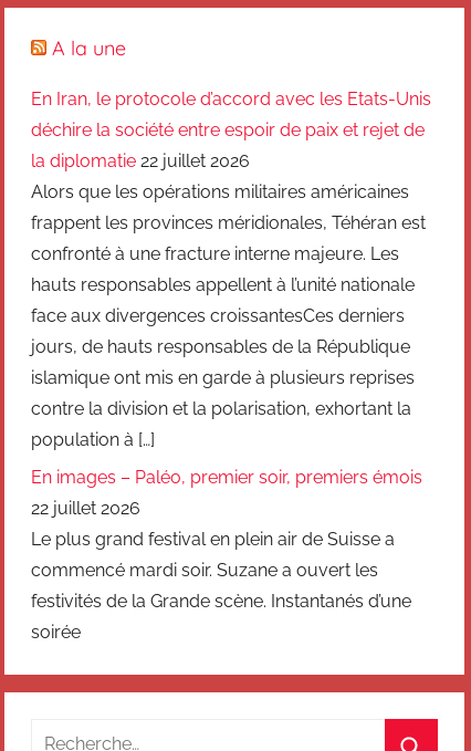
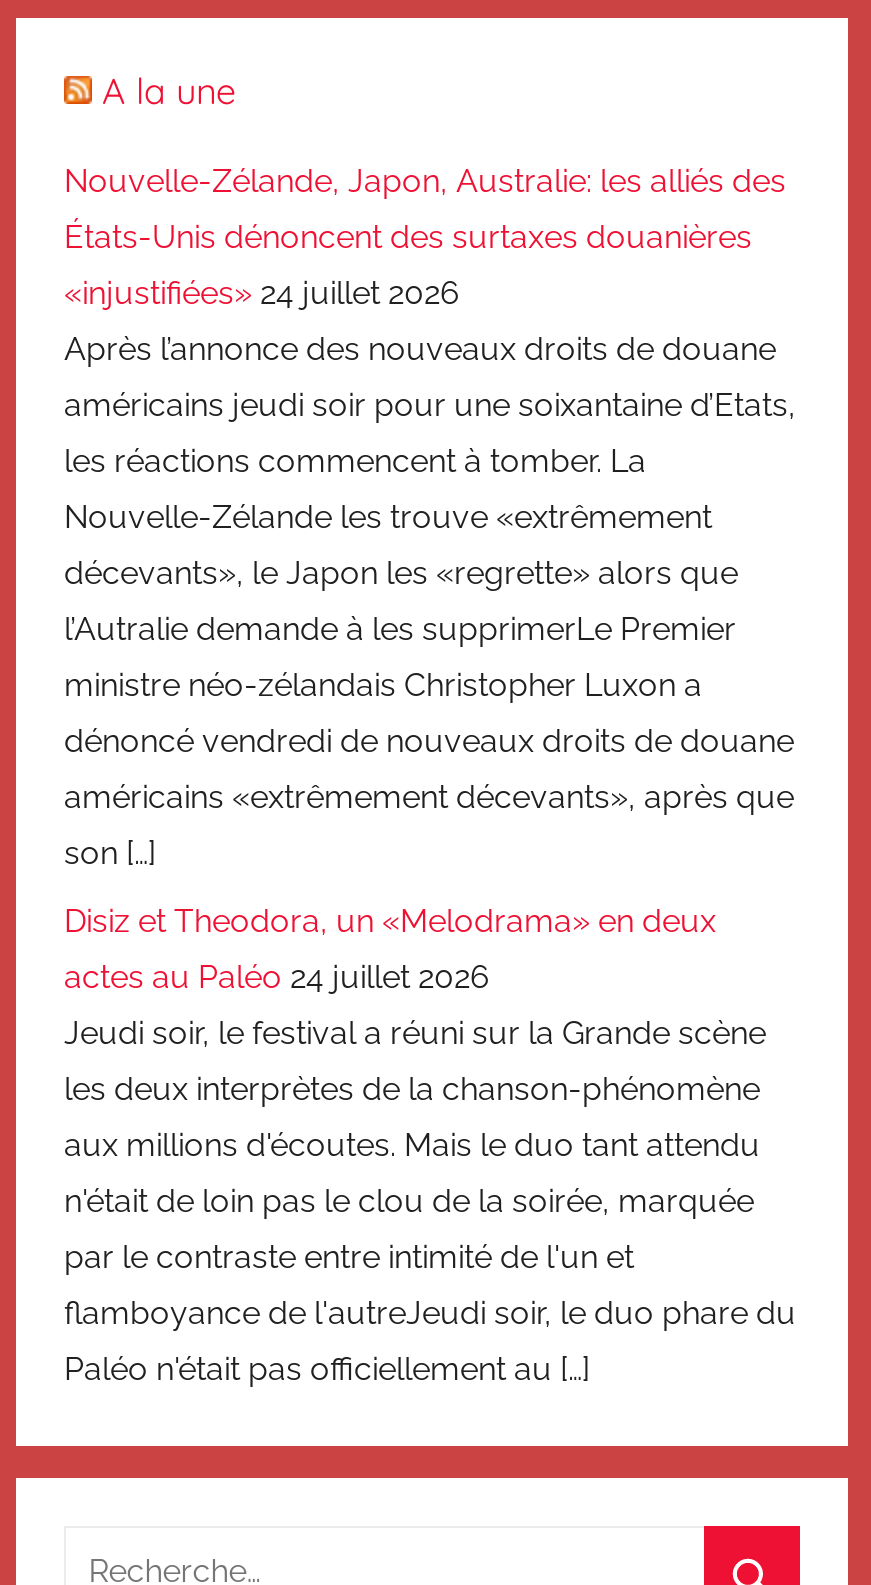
[31,88,431,643] En Iran, le protocole d’accord avec les Etats-Unis | déchire la société entre espoir de paix et rejet de | la diplomatie 22 juillet 2026 | Alors que les opérations militaires américaines | frappent les provinces méridionales, Téhéran est | confronté à une fracture interne majeure. Les | hauts responsables appellent à l’unité nationale | face aux divergences croissantesCes derniers | jours, de hauts responsables de la République | islamique ont mis en garde à plusieurs reprises | contre la division et la polarisation, exhortant la | population à […] | En images – Paléo, premier soir, premiers émois | 22 juillet 2026 | Le plus grand festival en plein air de Suisse a | commencé mardi soir. Suzane a ouvert les | festivités de la Grande scène. Instantanés d’une | soirée -> [64,162,796,1389] Nouvelle-Zélande, Japon, Australie: les alliés des | États-Unis dénoncent des surtaxes douanières | «injustifiées» 24 juillet 2026 | Après l’annonce des nouveaux droits de douane | américains jeudi soir pour une soixantaine d’Etats, | les réactions commencent à tomber. La | Nouvelle-Zélande les trouve «extrêmement | décevants», le Japon les «regrette» alors que | l’Autralie demande à les supprimerLe Premier | ministre néo-zélandais Christopher Luxon a | dénoncé vendredi de nouveaux droits de douane | américains «extrêmement décevants», après que | son […] | Disiz et Theodora, un «Melodrama» en deux | actes au Paléo 24 juillet 2026 | Jeudi soir, le festival a réuni sur la Grande scène | les deux interprètes de la chanson-phénomène | aux millions d'écoutes. Mais le duo tant attendu | n'était de loin pas le clou de la soirée, marquée | par le contraste entre intimité de l'un et | flamboyance de l'autreJeudi soir, le duo phare du | Paléo n'était pas officiellement au […]

